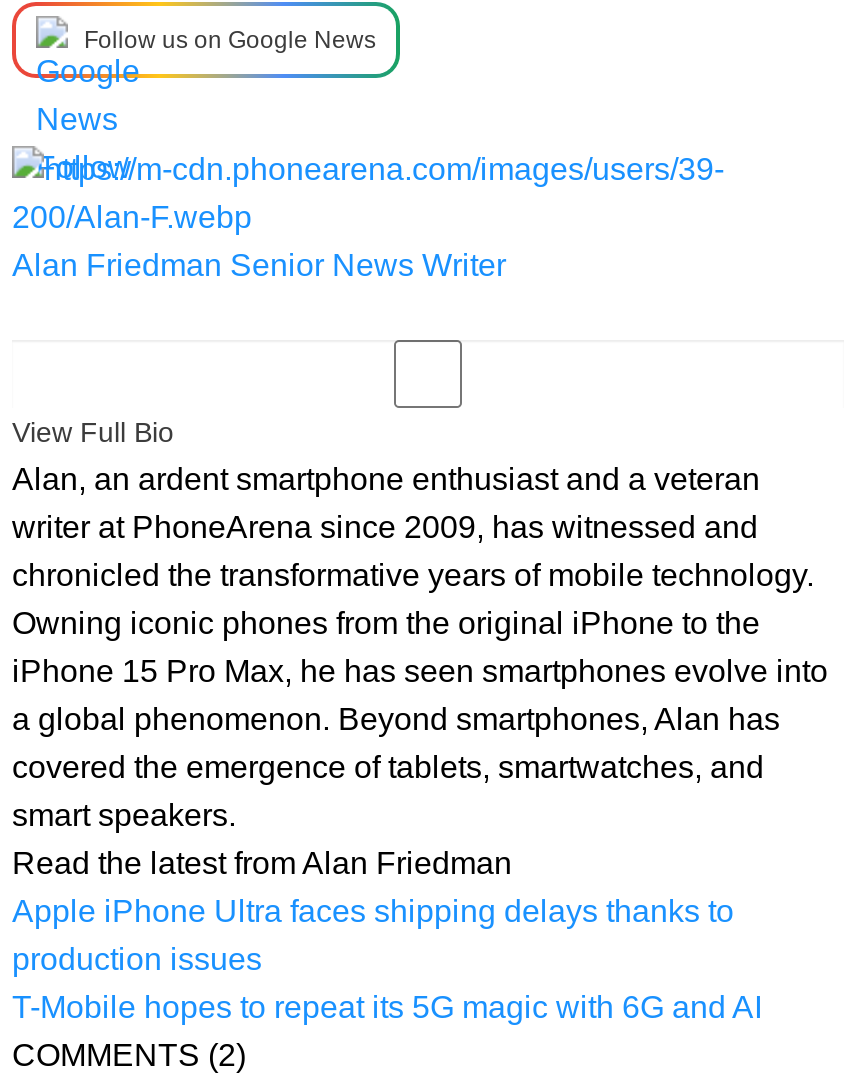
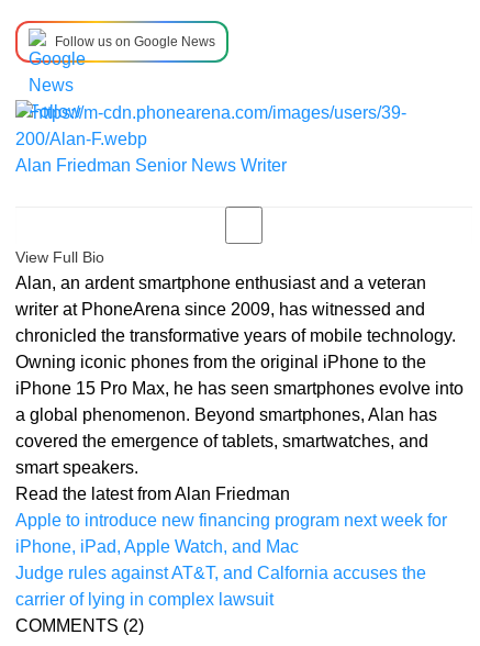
[12,895,762,1025] Apple iPhone Ultra faces shipping delays thanks to | production issues | T-Mobile hopes to repeat its 5G magic with 6G and AI -> [15,511,447,609] Apple to introduce new financing program next week for | iPhone, iPad, Apple Watch, and Mac | Judge rules against AT&T, and Calfornia accuses the | carrier of lying in complex lawsuit

